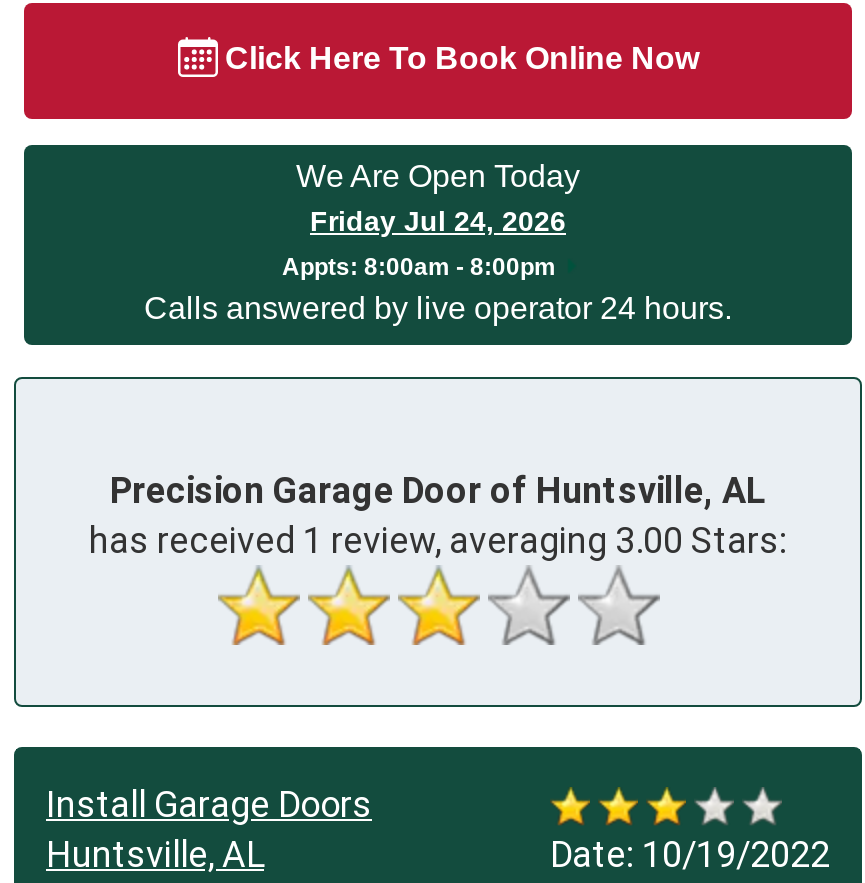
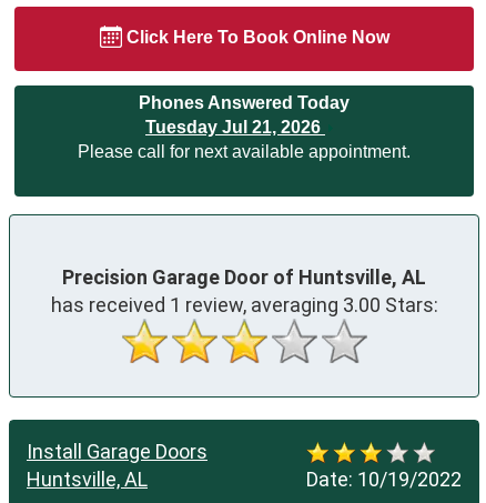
[144,159,732,325] We Are Open Today | Friday Jul 24, 2026 | Appts: 8:00am - 8:00pm | Calls answered by live operator 24 hours. -> [78,93,411,161] Phones Answered Today | Tuesday Jul 21, 2026 | Please call for next available appointment.

